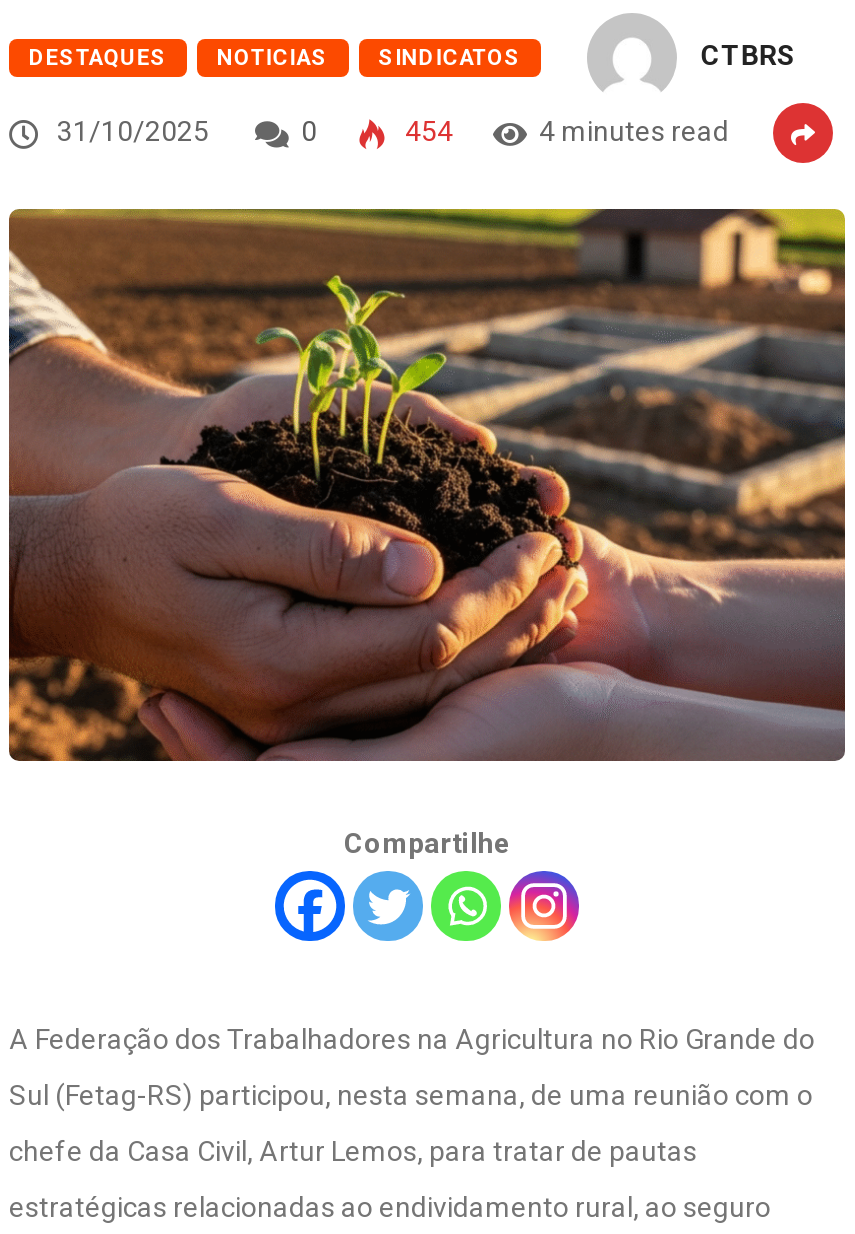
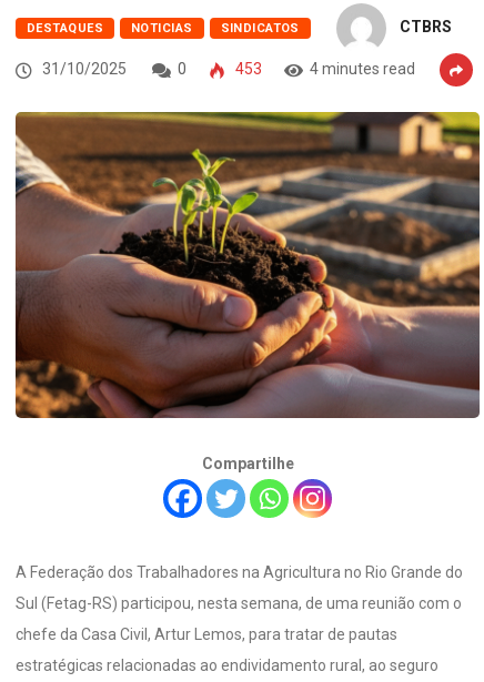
[399,115,453,147] 454 -> [232,60,262,78] 453

